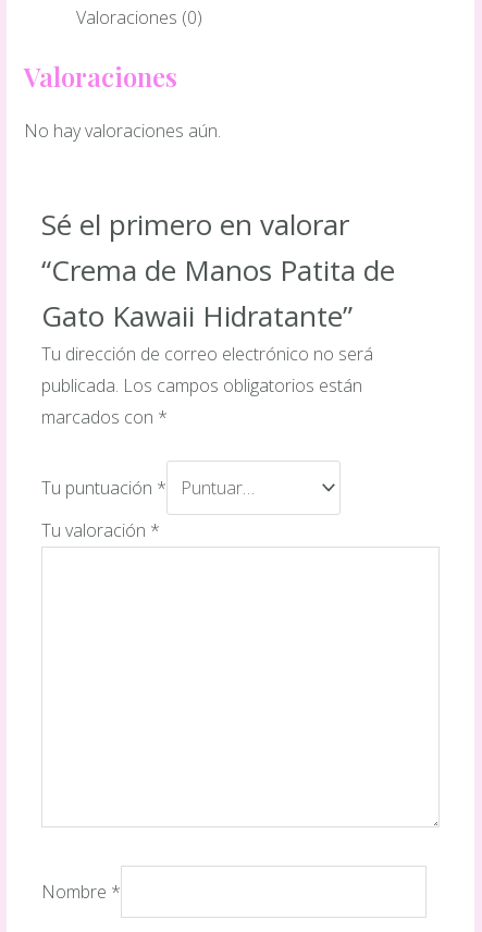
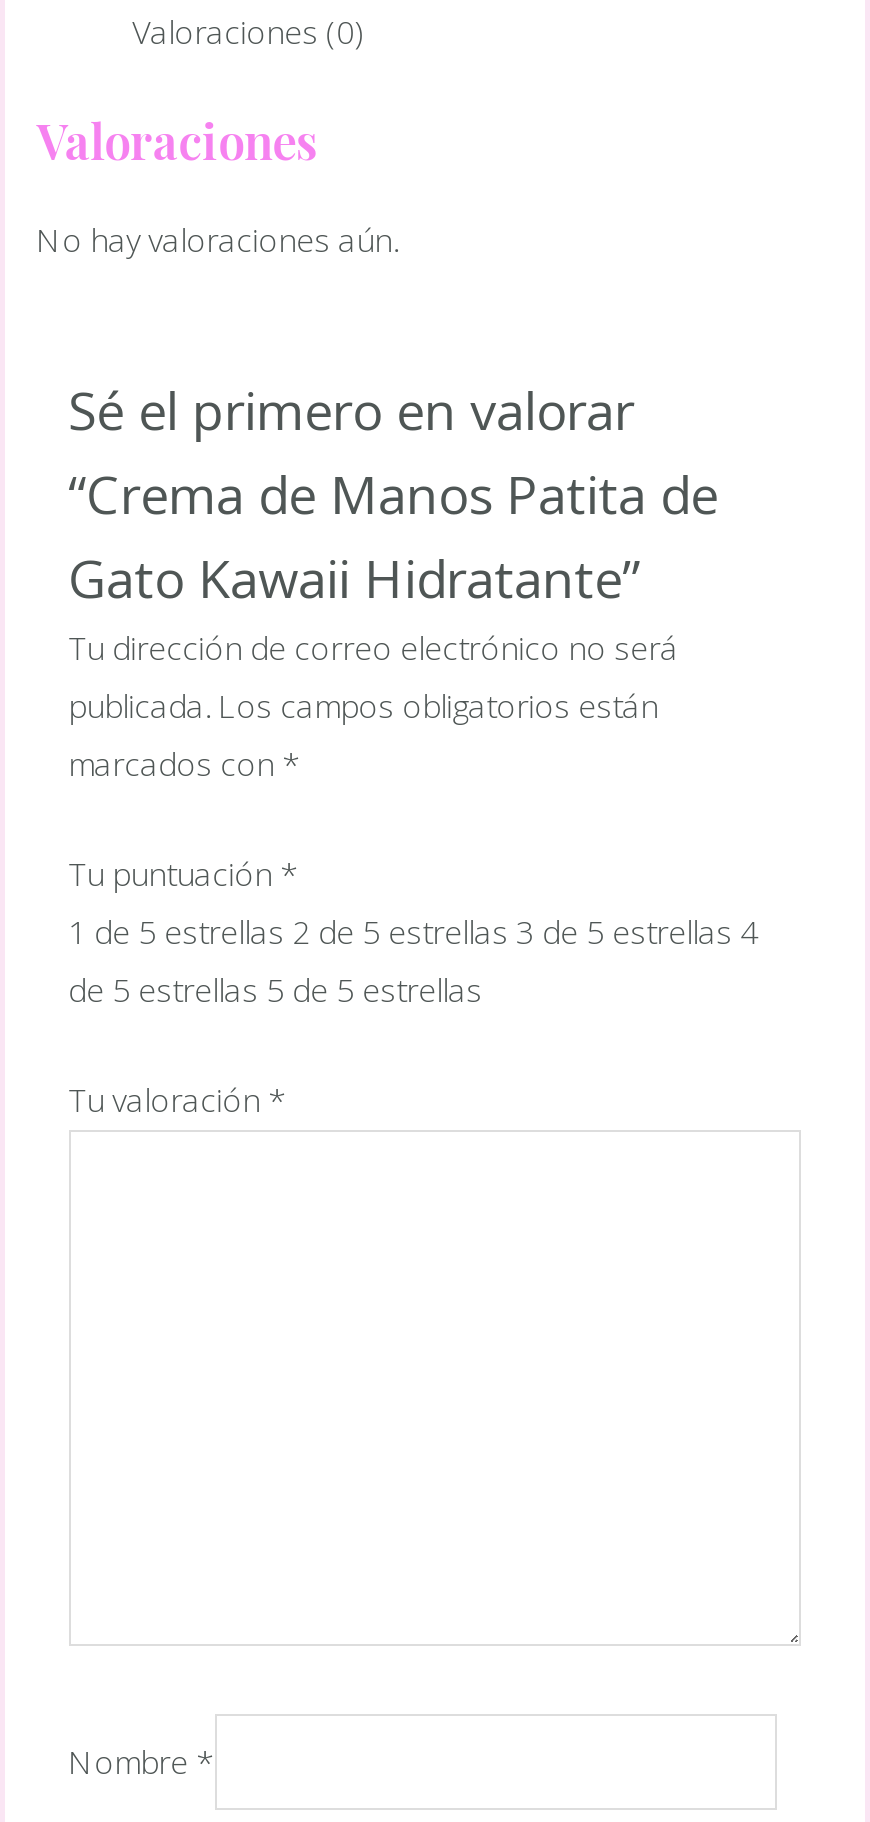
none -> [68,910,758,1012] 1 de 5 estrellas 2 de 5 estrellas 3 de 5 estrellas 4 | de 5 estrellas 5 de 5 estrellas

